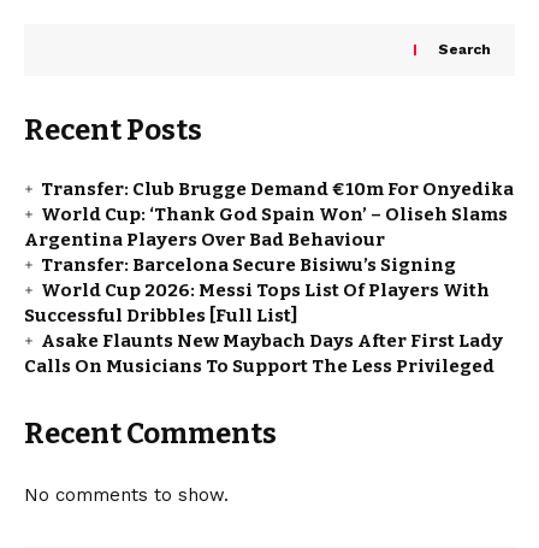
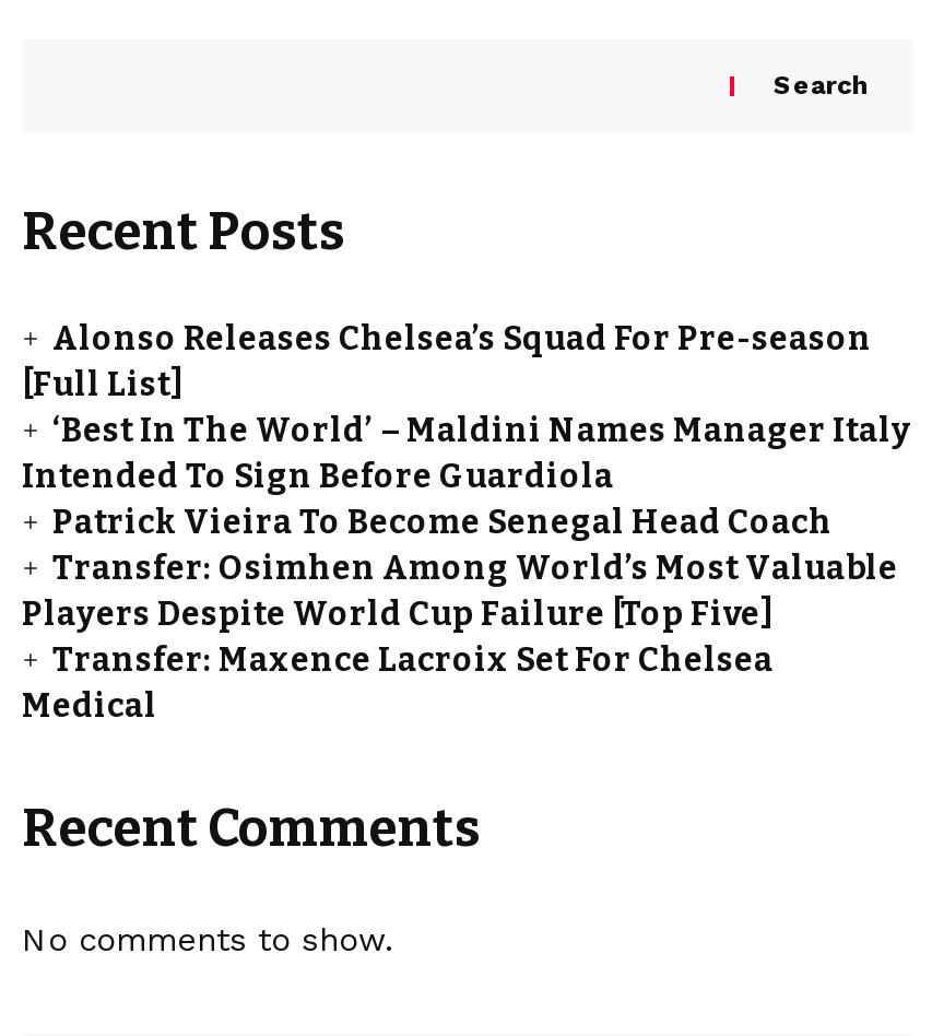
[24,178,514,377] Transfer: Club Brugge Demand €10m For Onyedika | World Cup: ‘Thank God Spain Won’ – Oliseh Slams | Argentina Players Over Bad Behaviour | Transfer: Barcelona Secure Bisiwu’s Signing | World Cup 2026: Messi Tops List Of Players With | Successful Dribbles [Full List] | Asake Flaunts New Maybach Days After First Lady | Calls On Musicians To Support The Less Privileged -> [22,319,911,725] Alonso Releases Chelsea’s Squad For Pre-season | [Full List] | ‘Best In The World’ – Maldini Names Manager Italy | Intended To Sign Before Guardiola | Patrick Vieira To Become Senegal Head Coach | Transfer: Osimhen Among World’s Most Valuable | Players Despite World Cup Failure [Top Five] | Transfer: Maxence Lacroix Set For Chelsea | Medical

